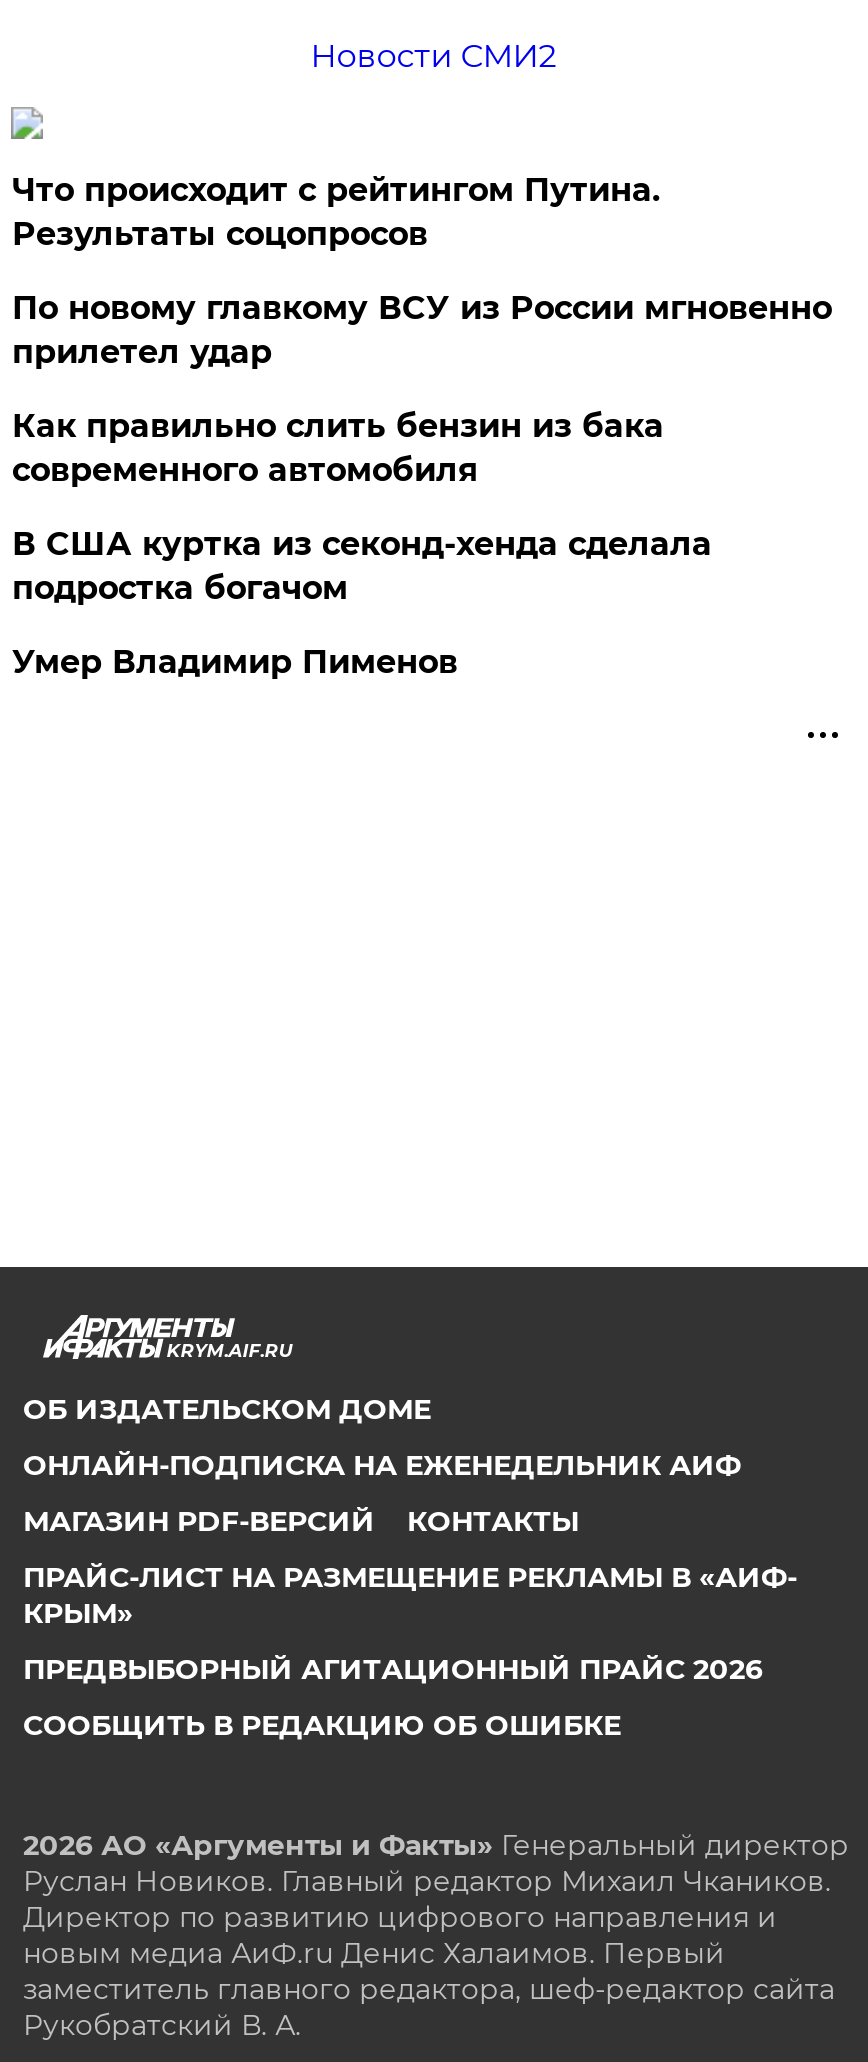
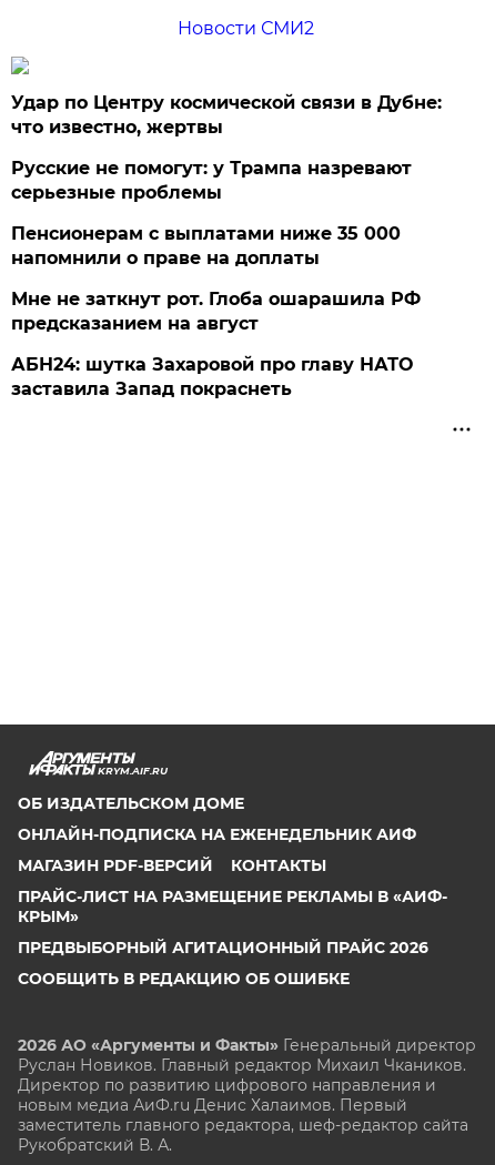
[12,171,660,253] Что происходит с рейтингом Путина. | Результаты соцопросов -> [12,92,442,137] Удар по Центру космической связи в Дубне: | что известно, жертвы
[12,289,832,371] По новому главкому ВСУ из России мгновенно | прилетел удар -> [12,157,412,203] Русские не помогут: у Трампа назревают | серьезные проблемы
[12,407,664,489] Как правильно слить бензин из бака | современного автомобиля -> [12,223,401,268] Пенсионерам с выплатами ниже 35 000 | напомнили о праве на доплаты
[12,525,712,607] В США куртка из секонд-хенда сделала | подростка богачом -> [12,288,421,334] Мне не заткнут рот. Глоба ошарашила РФ | предсказанием на август
[12,643,458,681] Умер Владимир Пименов -> [12,354,413,399] АБН24: шутка Захаровой про главу НАТО | заставила Запад покраснеть

